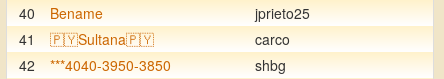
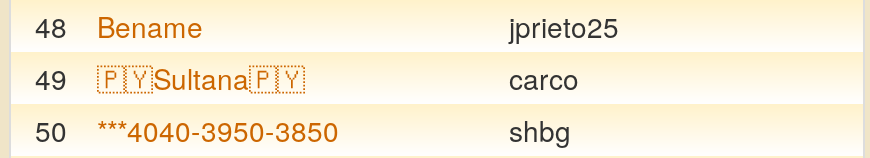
[19,3,103,23] 40 Bename -> [35,6,203,46] 48 Bename
[19,29,35,49] 41 -> [35,58,67,98] 49
[19,55,171,75] 42 ***4040-3950-3850 -> [35,110,339,150] 50 ***4040-3950-3850

